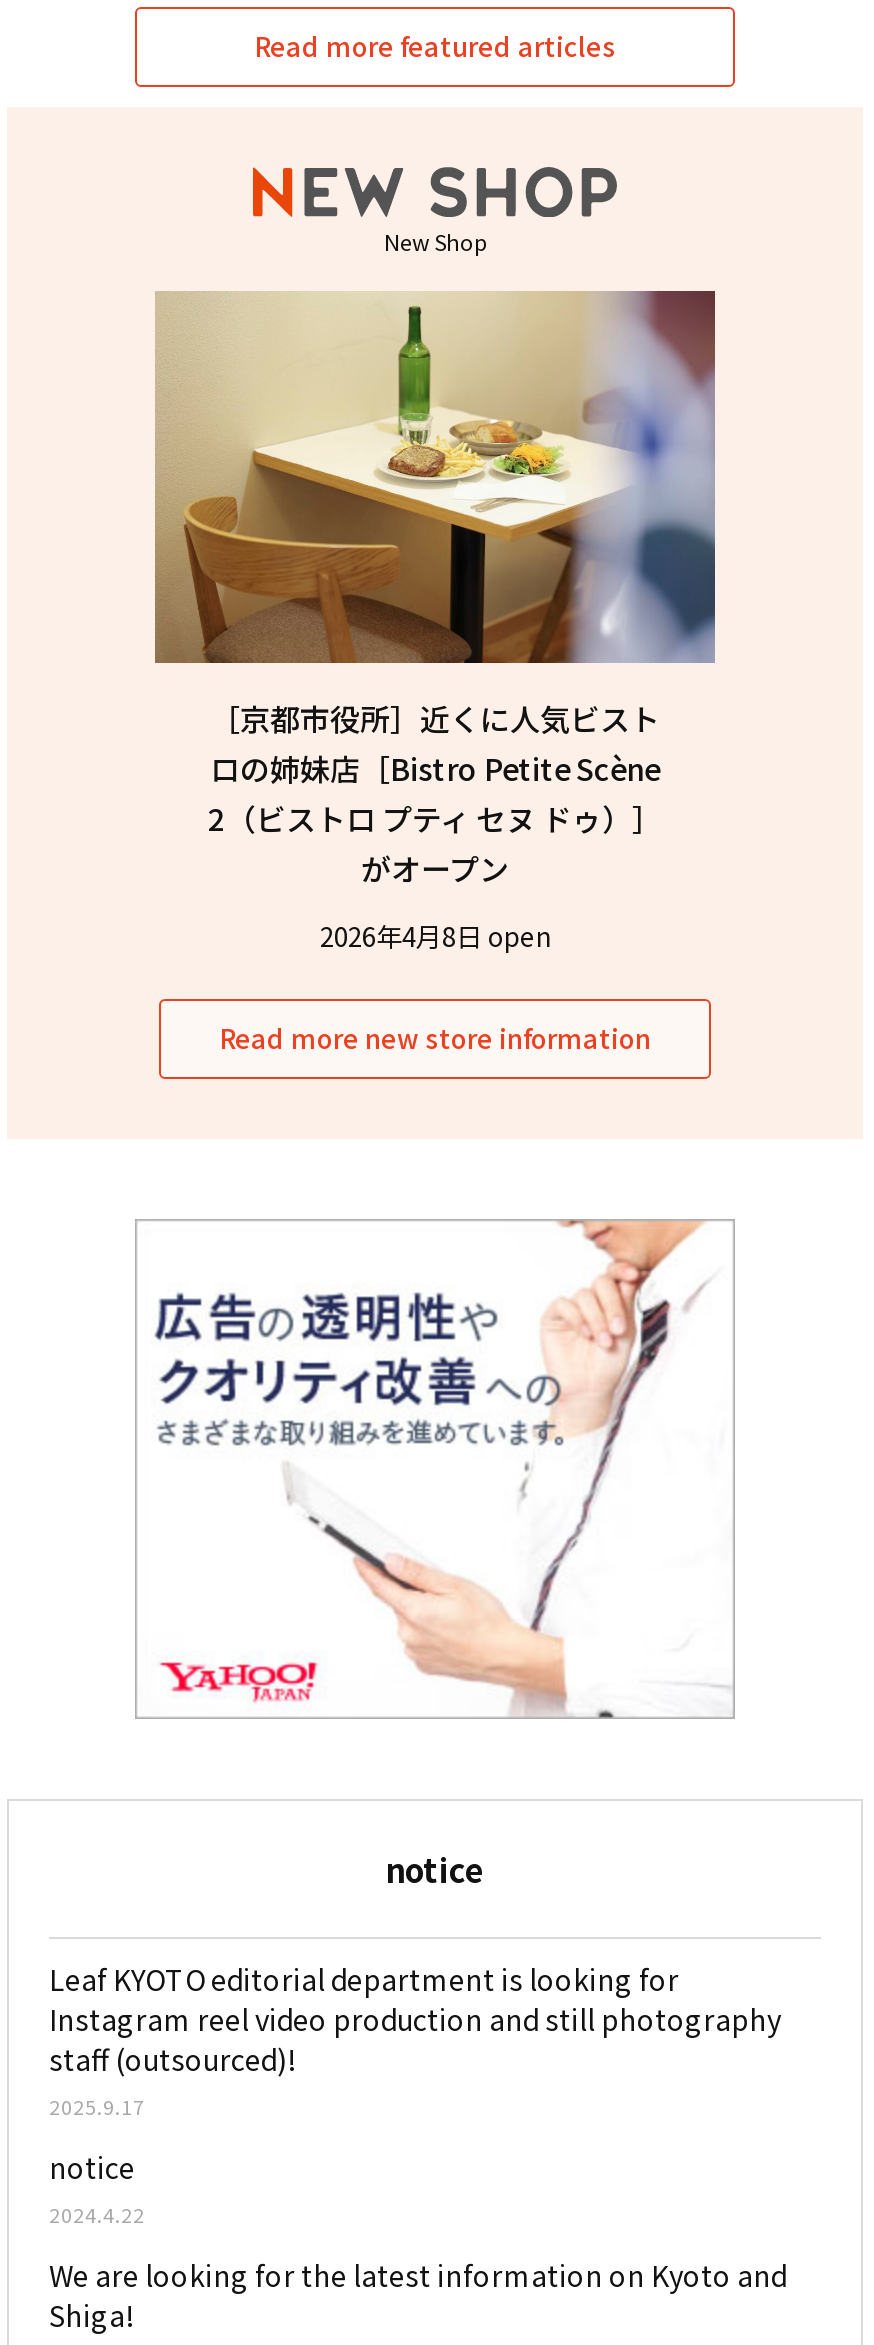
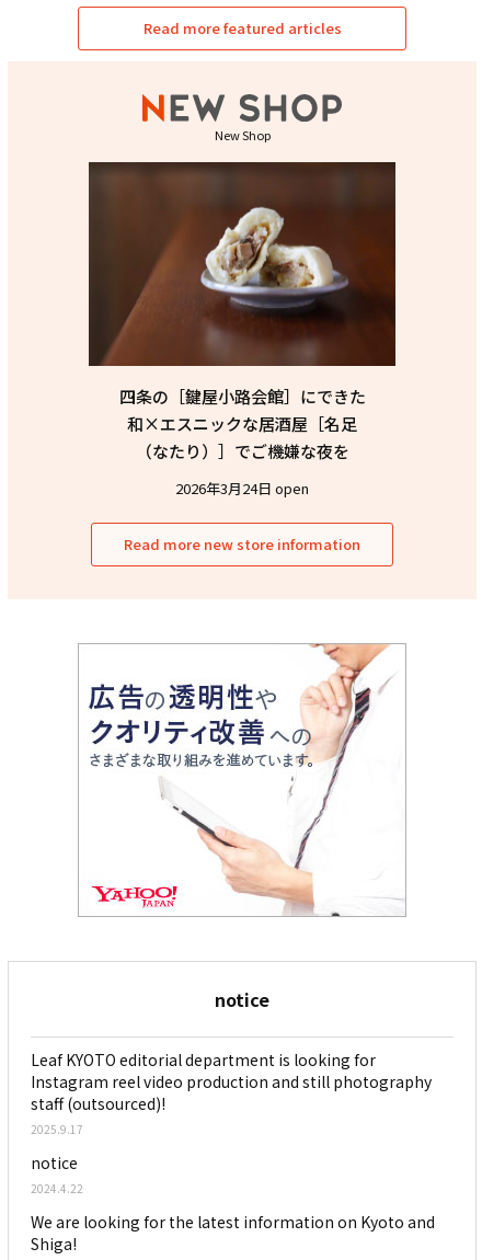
[153,289,717,890] [image] | ［京都市役所］近くに人気ビスト | ロの姉妹店［Bistro Petite Scène | 2（ビストロ プティ セヌ ドゥ）］ | がオープン -> [88,161,397,463] [image] | 四条の［鍵屋小路会館］にできた | 和×エスニックな居酒屋［名足 | （なたり）］でご機嫌な夜を
[320,918,550,956] 2026年4月8日 open -> [175,478,309,499] 2026年3月24日 open

